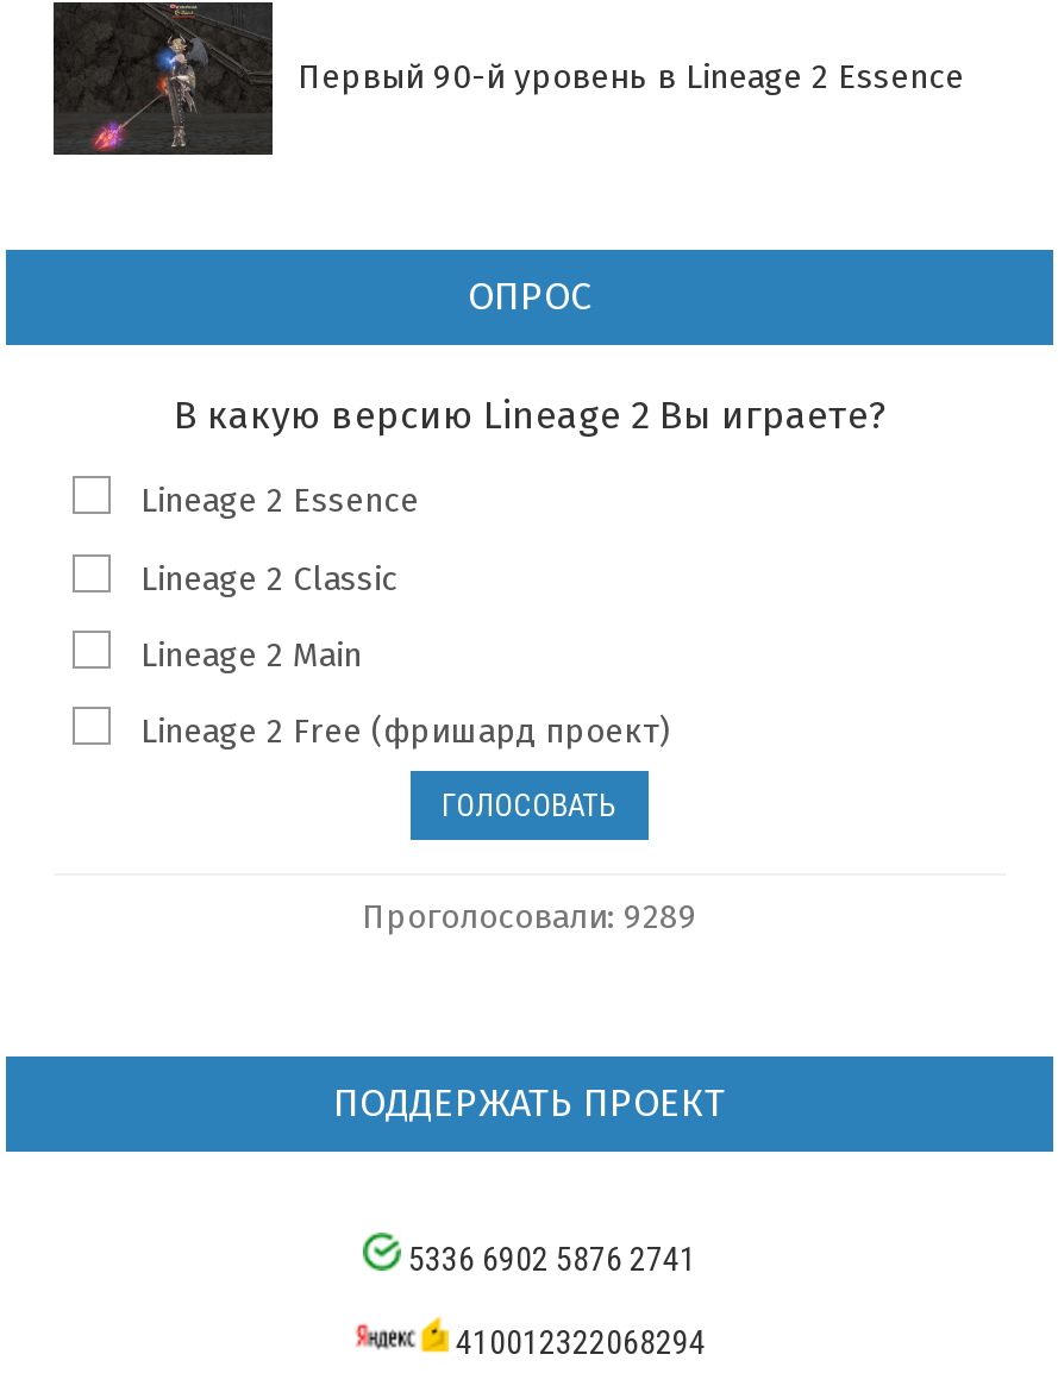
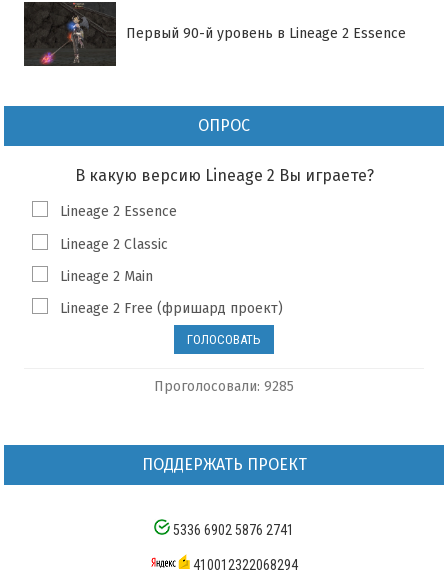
[362,898,697,938] Проголосовали: 9289 -> [154,378,294,395] Проголосовали: 9285

